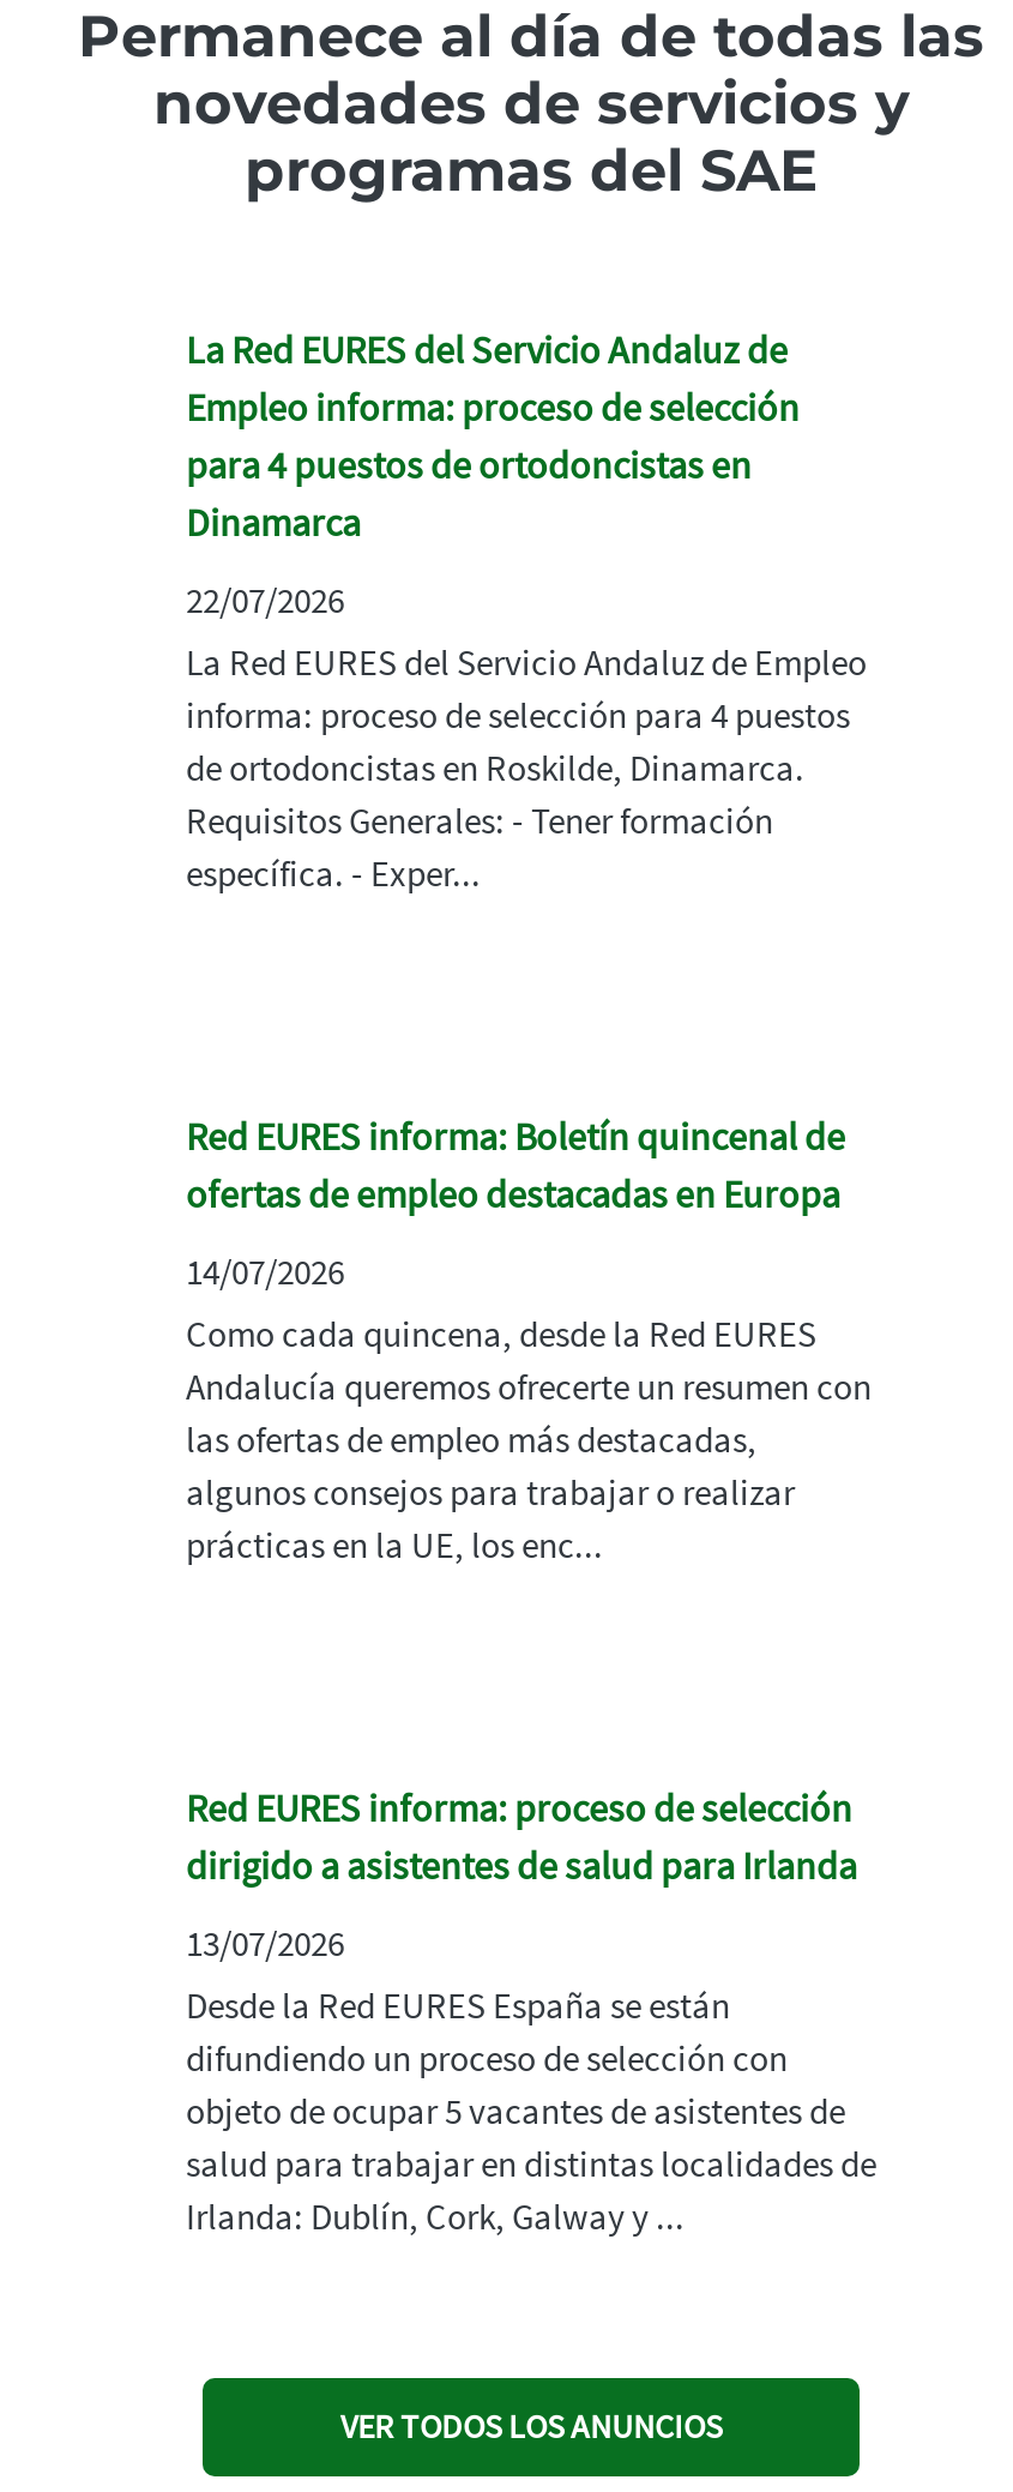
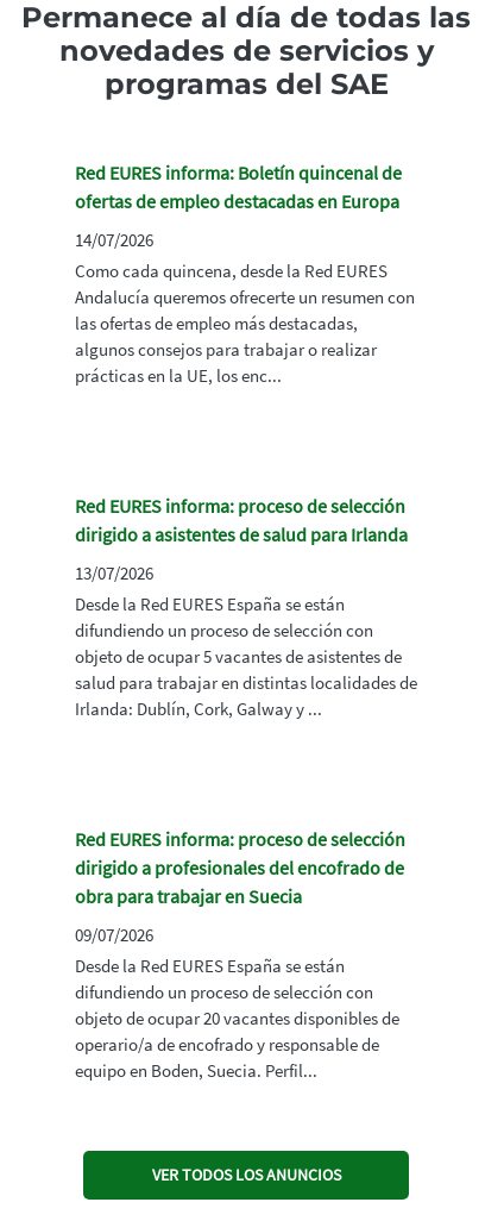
[186,324,867,895] La Red EURES del Servicio Andaluz de | Empleo informa: proceso de selección | para 4 puestos de ortodoncistas en | Dinamarca | 22/07/2026 | La Red EURES del Servicio Andaluz de Empleo | informa: proceso de selección para 4 puestos | de ortodoncistas en Roskilde, Dinamarca. | Requisitos Generales: - Tener formación | específica. - Exper... -> none
moved [186,1110,876,2238] -> [75,161,417,720]: Red EURES informa: Boletín quincenal de | ofertas de empleo destacadas en Europa | 14/07/2026 | ... | salud para trabajar en distintas localidades de | Irlanda: Dublín, Cork, Galway y ...
none -> [75,827,405,1082] Red EURES informa: proceso de selección | dirigido a profesionales del encofrado de | obra para trabajar en Suecia | 09/07/2026 | Desde la Red EURES España se están | difundiendo un proceso de selección con | objeto de ocupar 20 vacantes disponibles de | operario/a de encofrado y responsable de | equipo en Boden, Suecia. Perfil...

